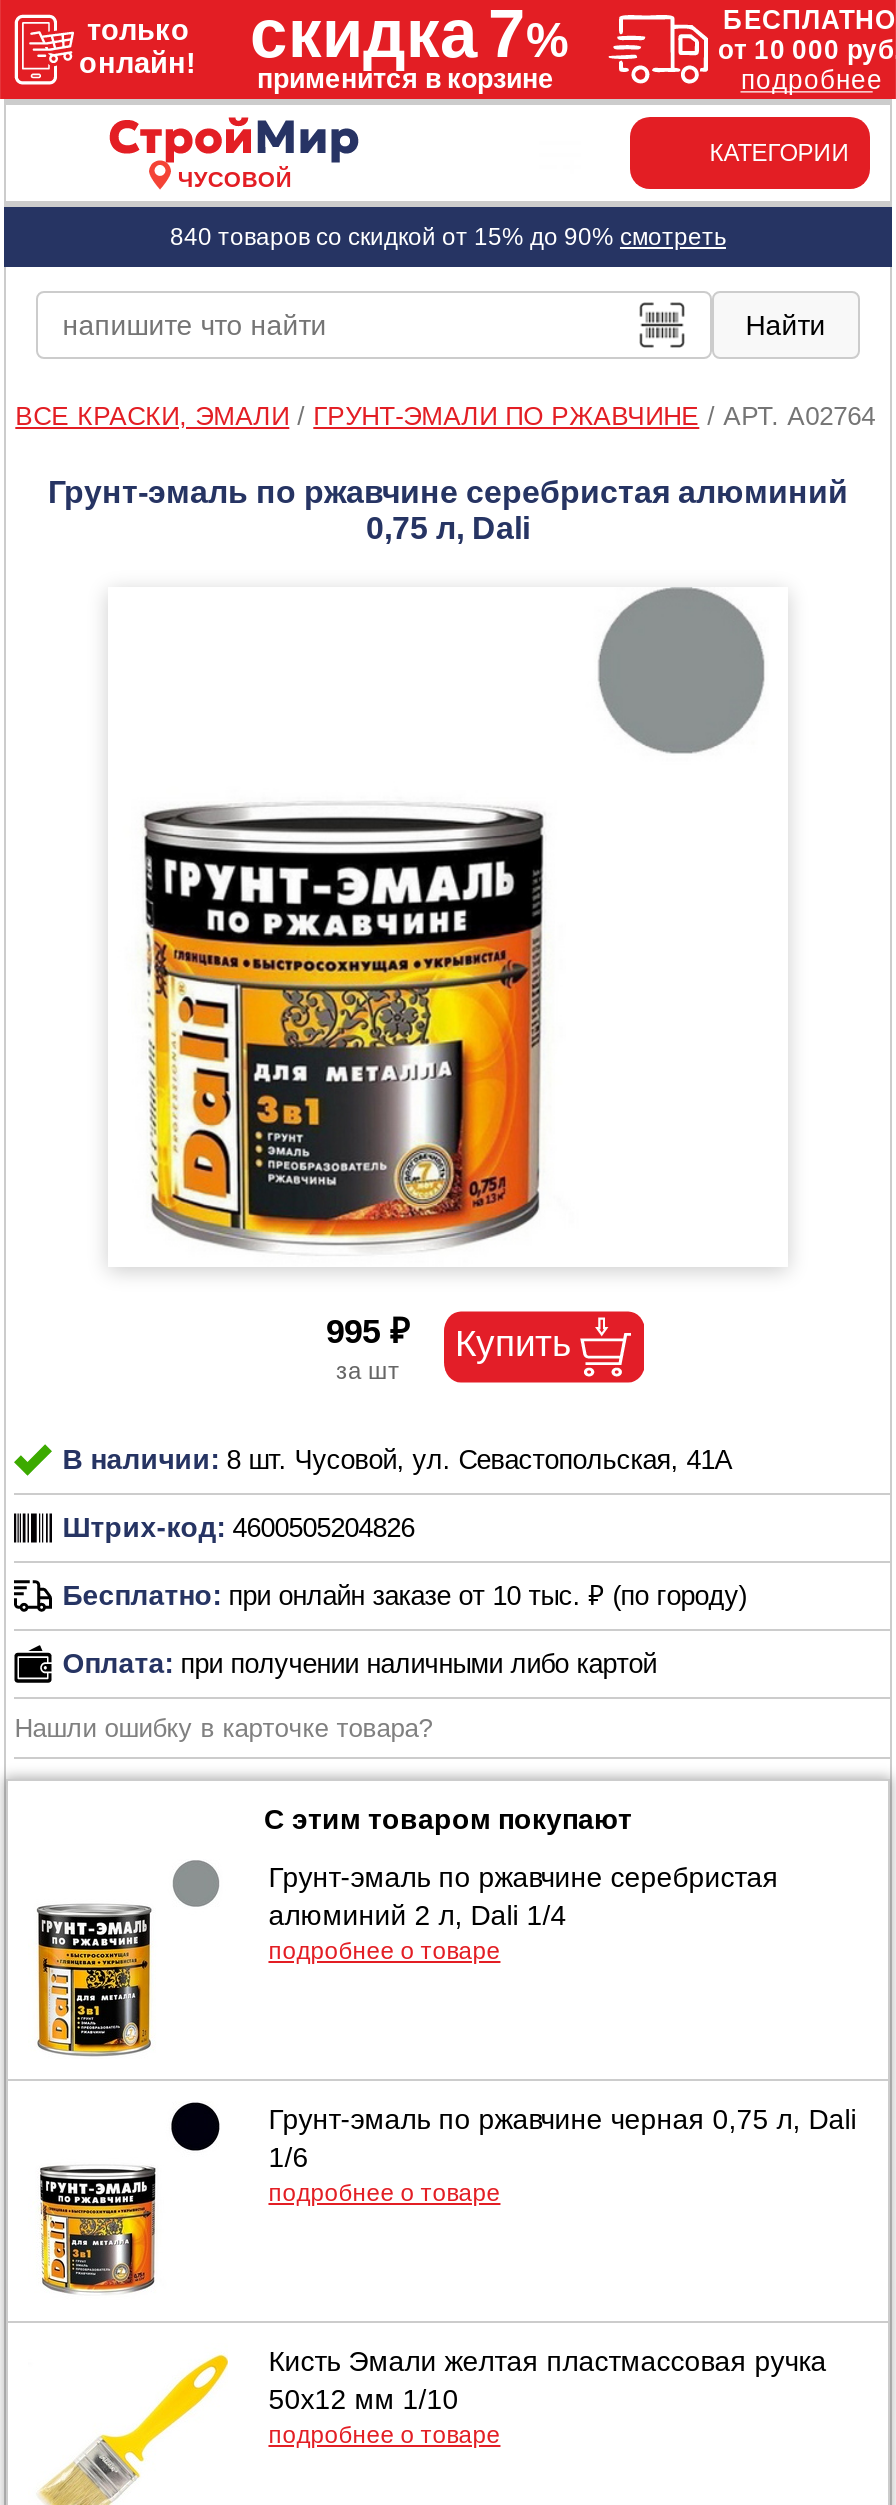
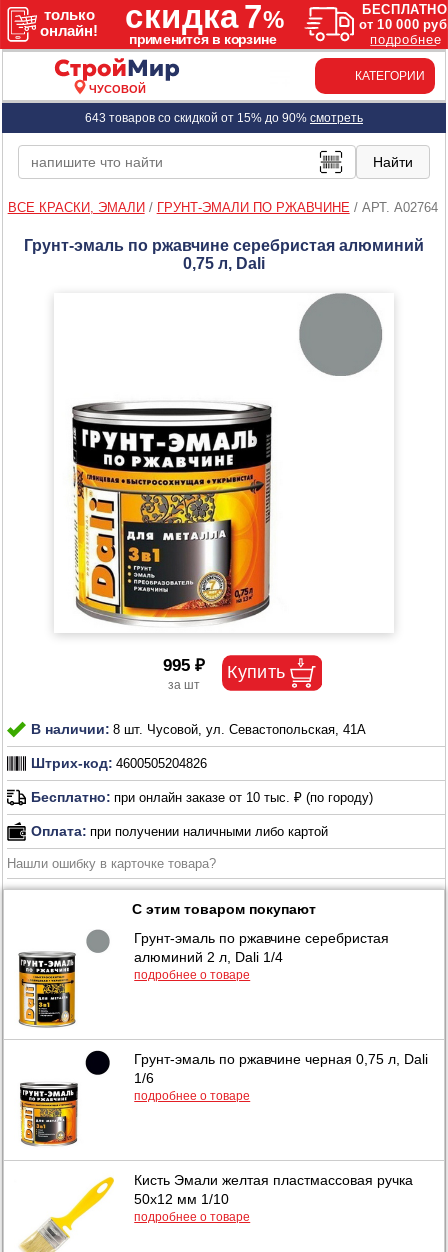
[170,223,726,251] 840 товаров со скидкой от 15% до 90% смотреть -> [85,111,363,125] 643 товаров со скидкой от 15% до 90% смотреть

